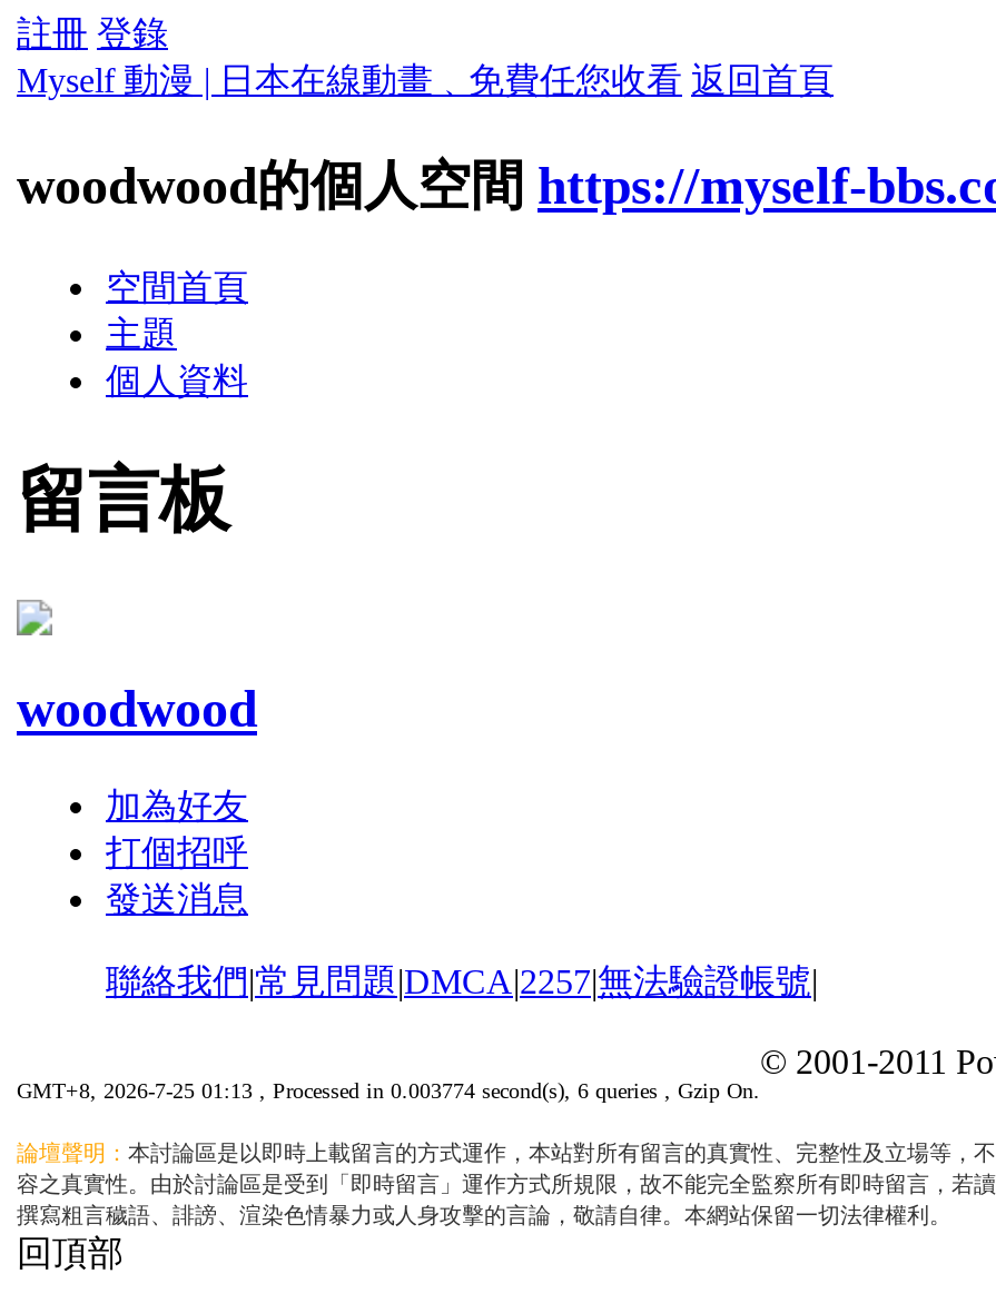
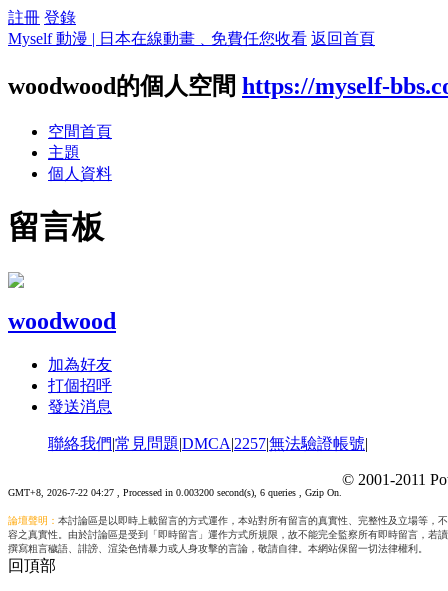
[17,1077,760,1102] GMT+8, 2026-7-25 01:13, Processed in 0.003774 second(s), 6 queries , Gzip On. -> [8,486,342,497] GMT+8, 2026-7-22 04:27, Processed in 0.003200 second(s), 6 queries , Gzip On.

